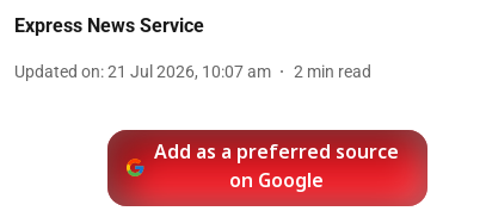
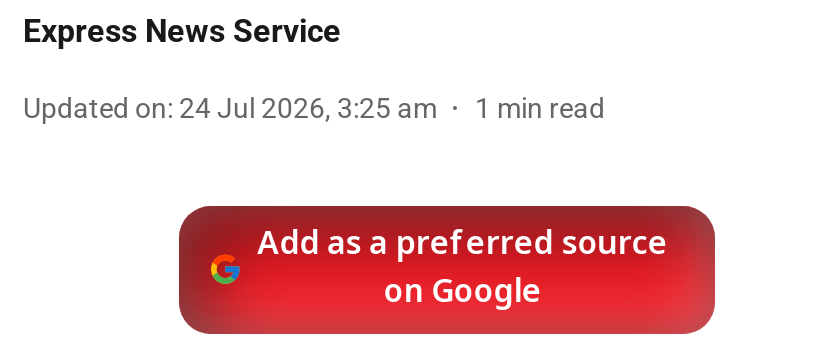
[14,62,271,81] Updated on: 21 Jul 2026, 10:07 am -> [23,92,437,124] Updated on: 24 Jul 2026, 3:25 am
[294,62,371,81] 2 min read -> [475,92,605,124] 1 min read

